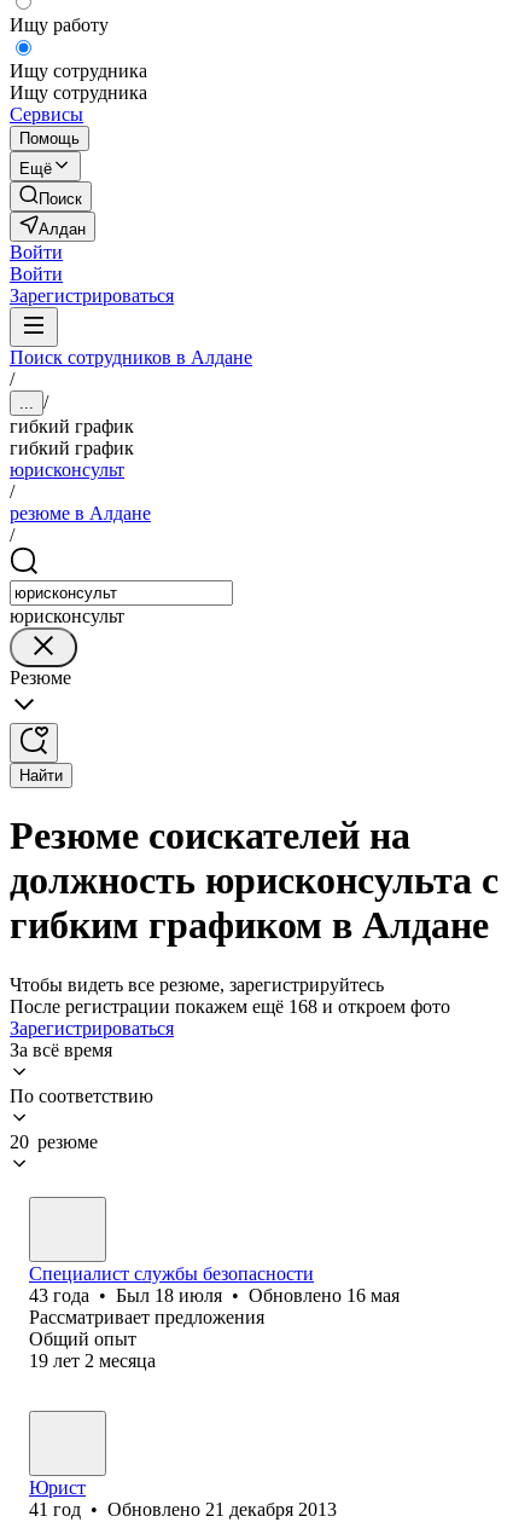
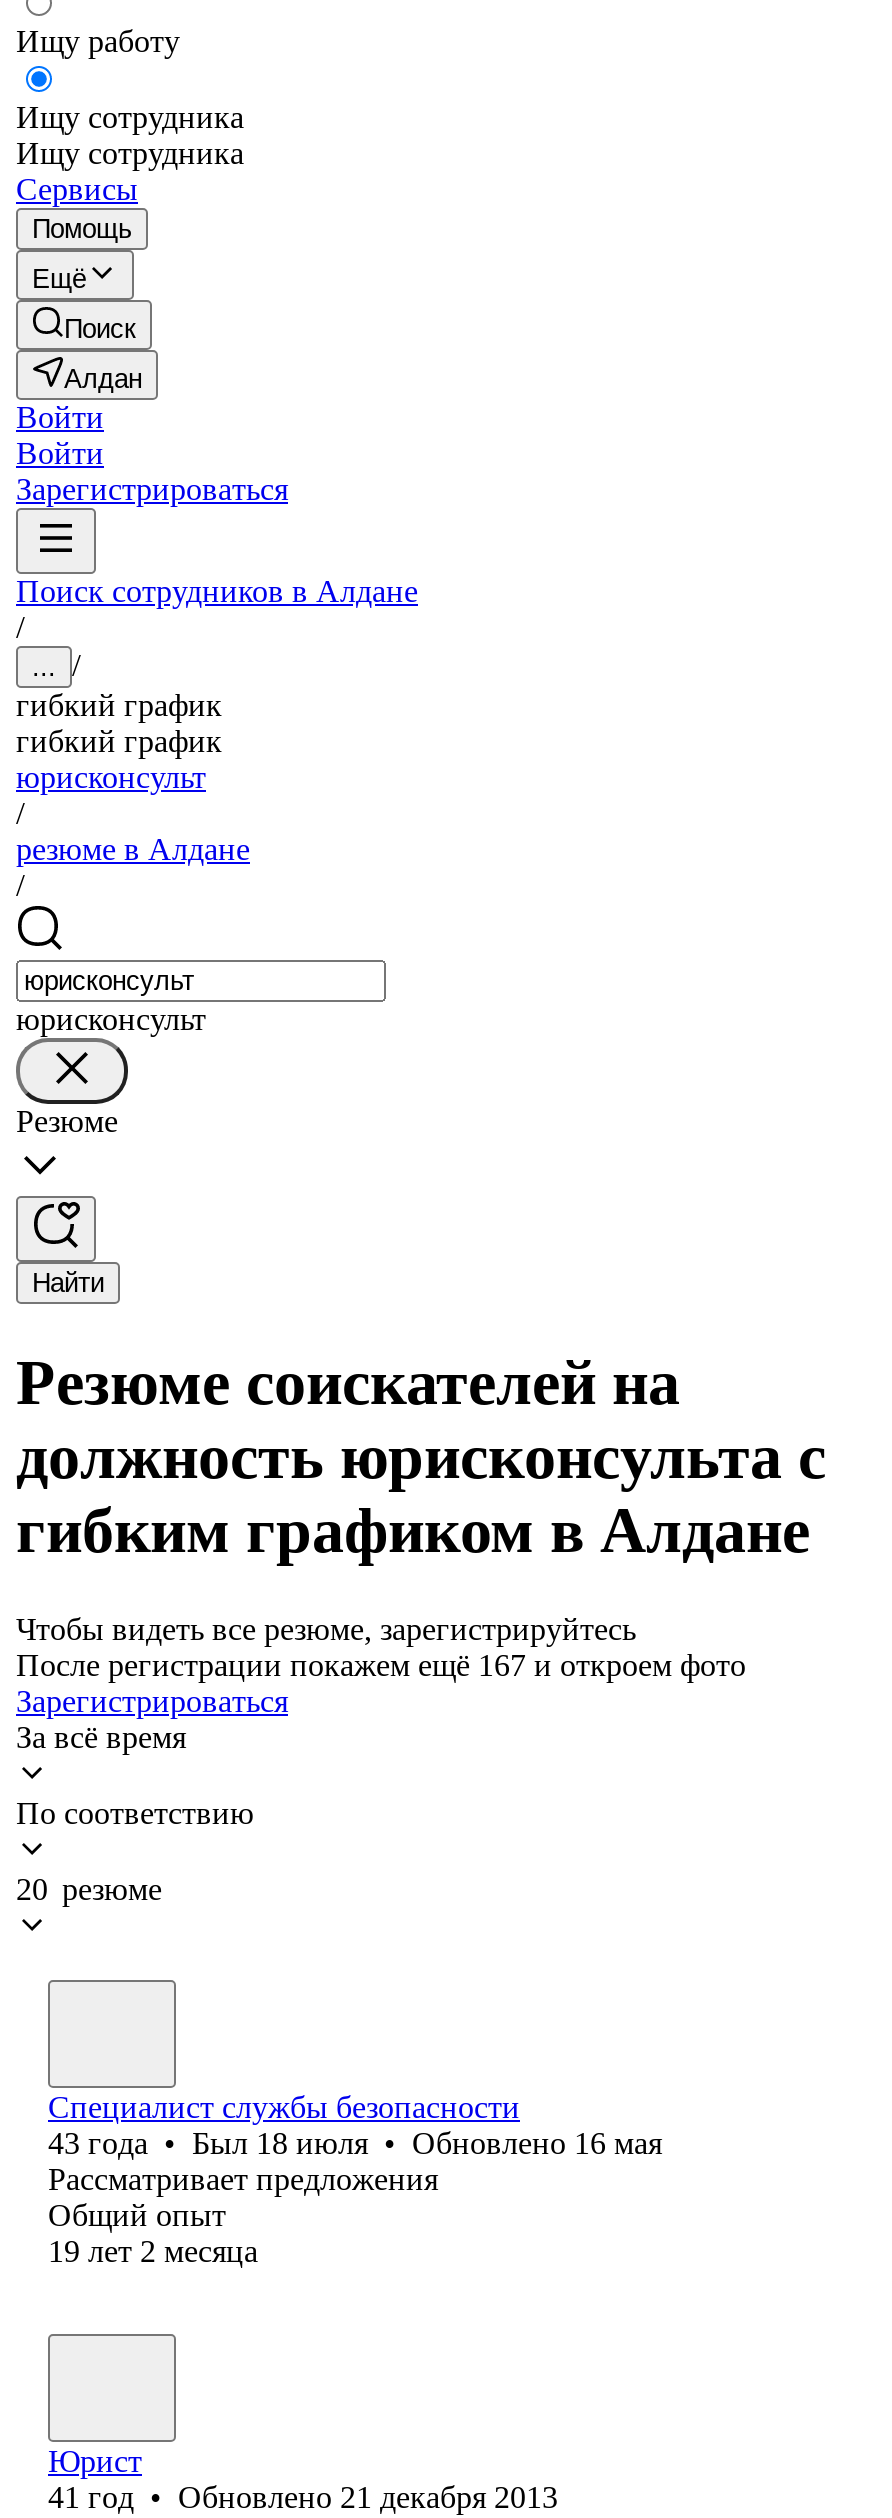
[10,996,450,1017] После регистрации покажем ещё 168 и откроем фото -> [16,1648,746,1682] После регистрации покажем ещё 167 и откроем фото

